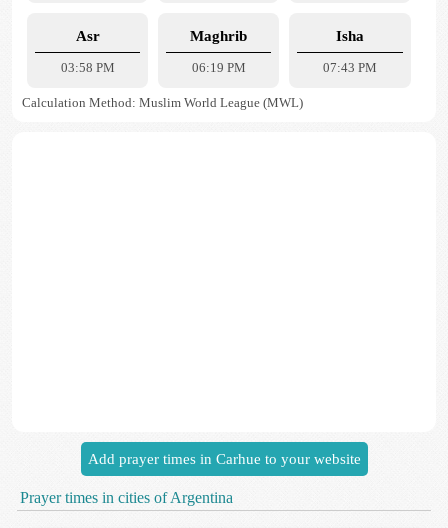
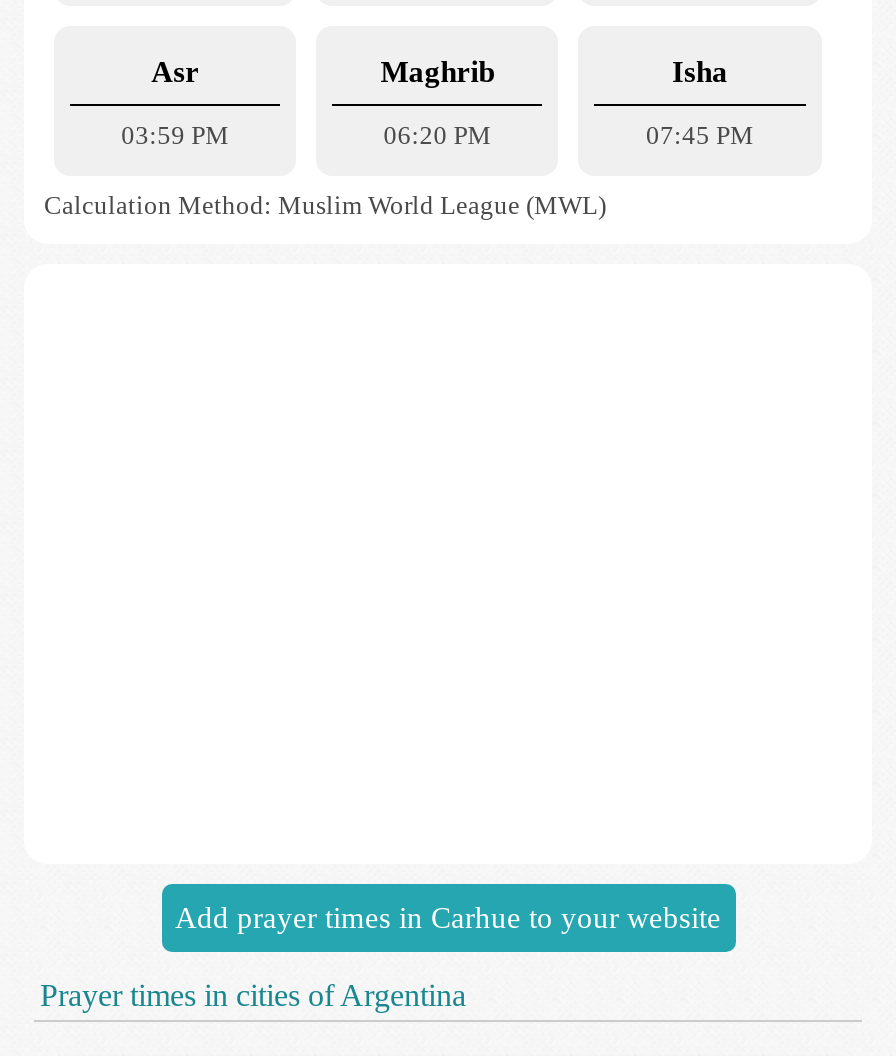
[61,60,115,75] 03:58 PM -> [121,120,229,150] 03:59 PM
[192,60,246,75] 06:19 PM -> [384,120,492,150] 06:20 PM
[323,60,377,75] 07:43 PM -> [646,120,754,150] 07:45 PM

